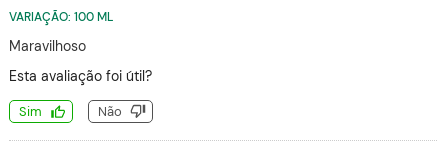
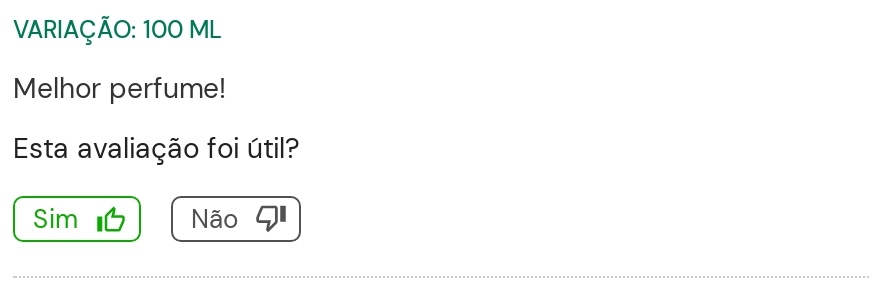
[9,37,86,55] Maravilhoso -> [13,70,227,106] Melhor perfume!

